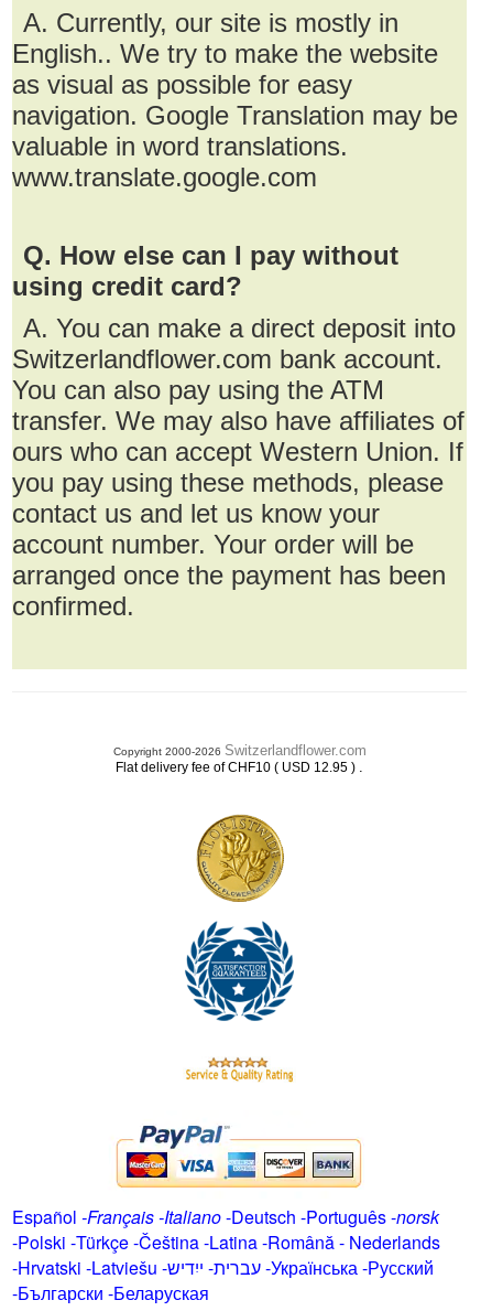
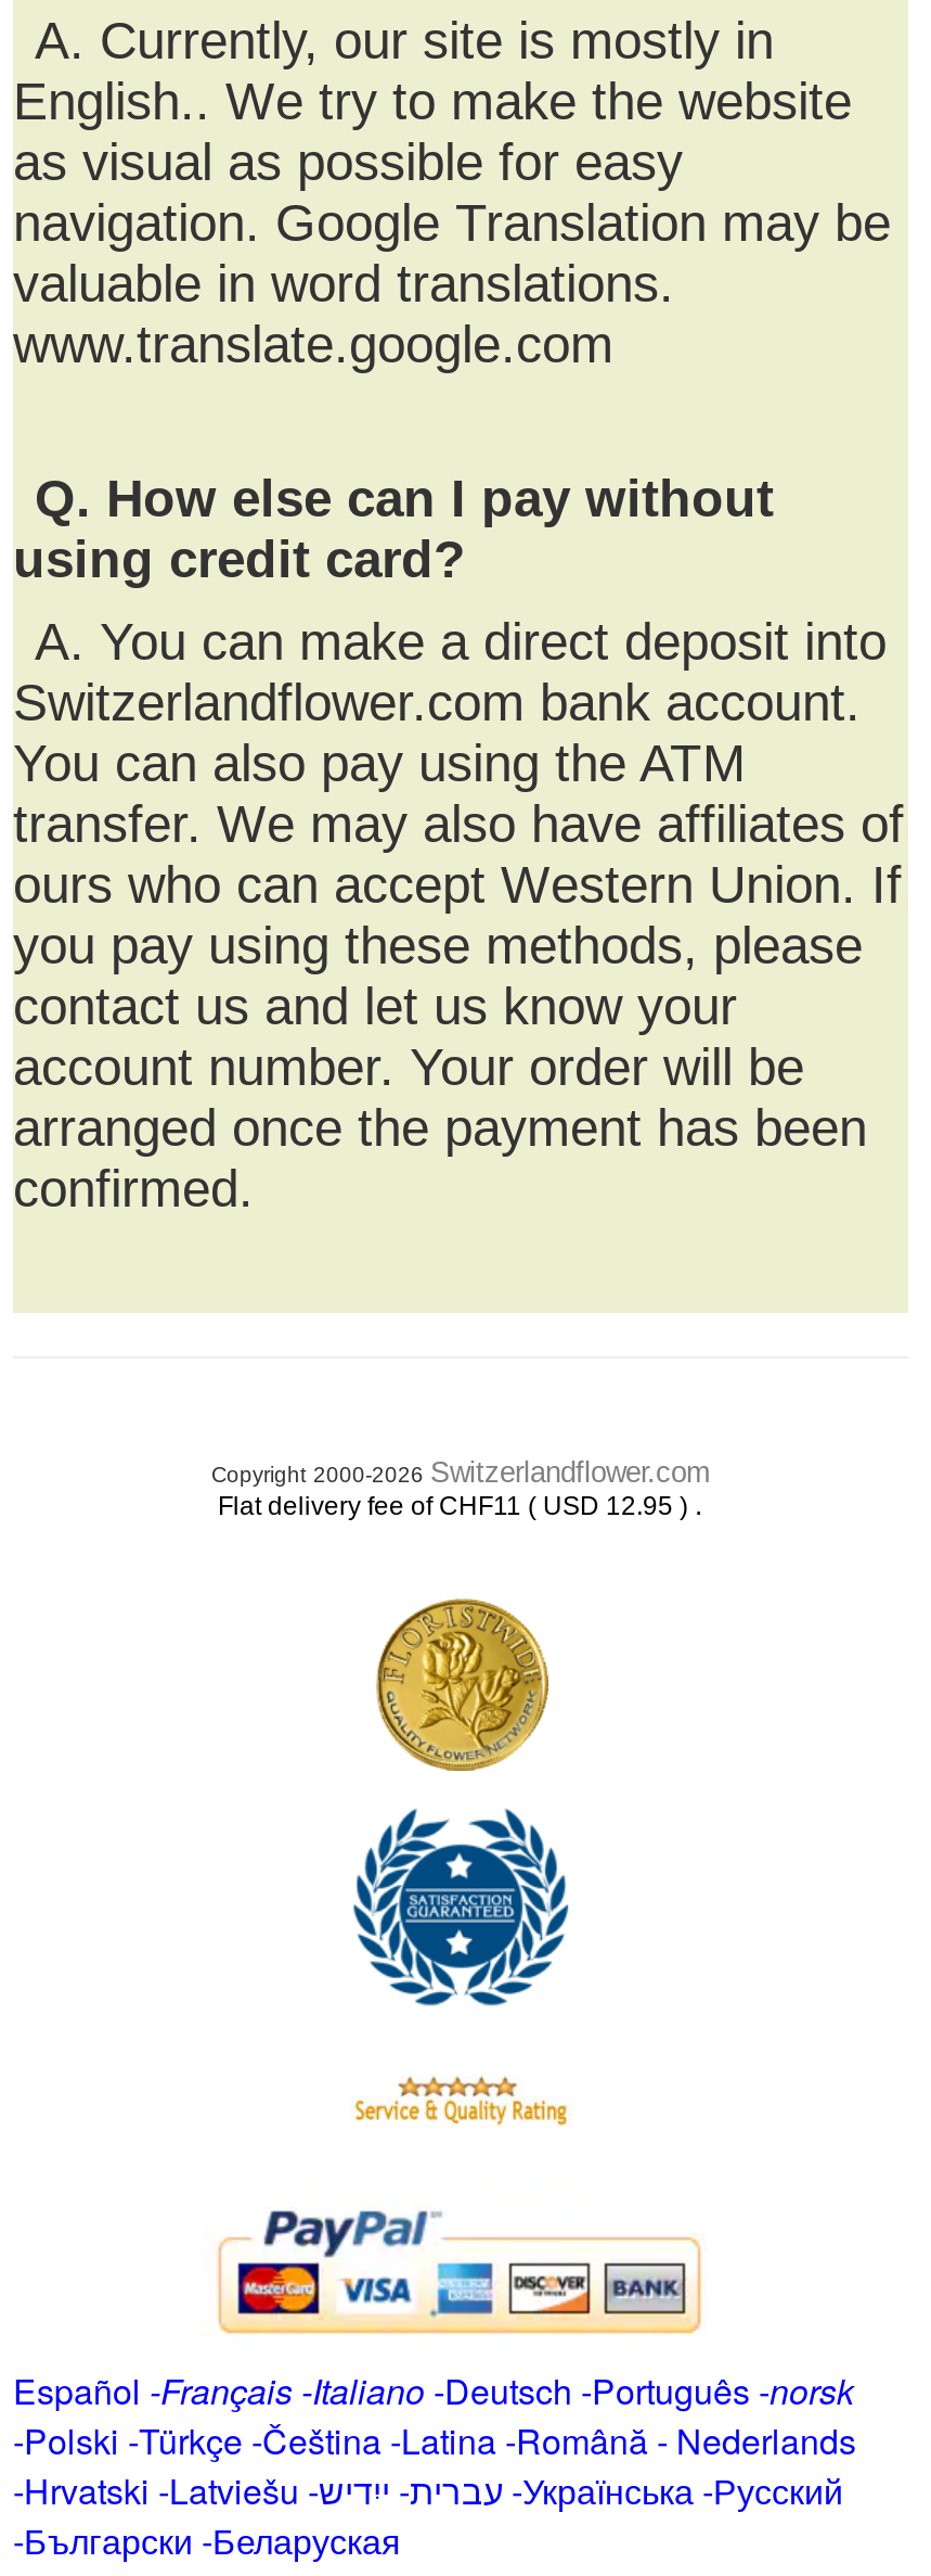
[116,759,363,775] Flat delivery fee of CHF10 ( USD 12.95 ). -> [218,1489,703,1521] Flat delivery fee of CHF11 ( USD 12.95 ).

